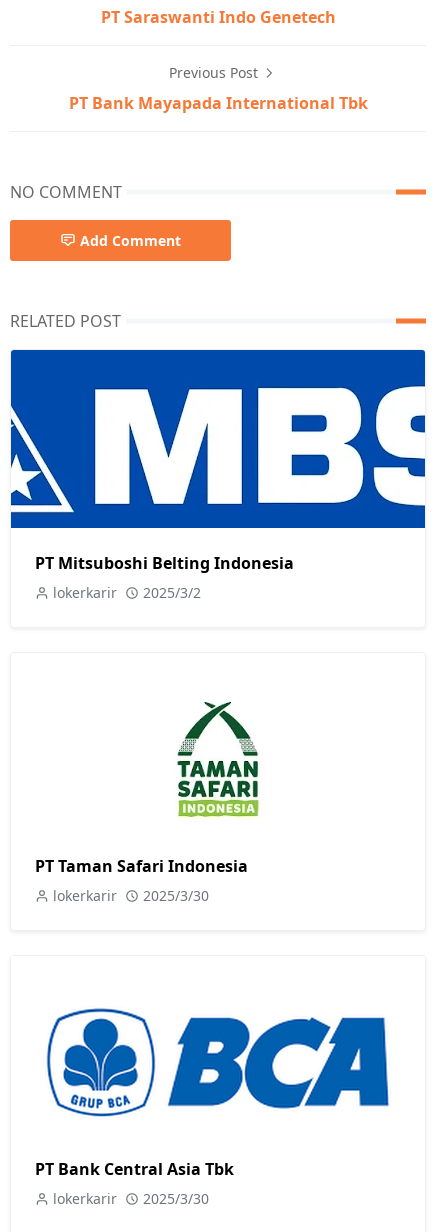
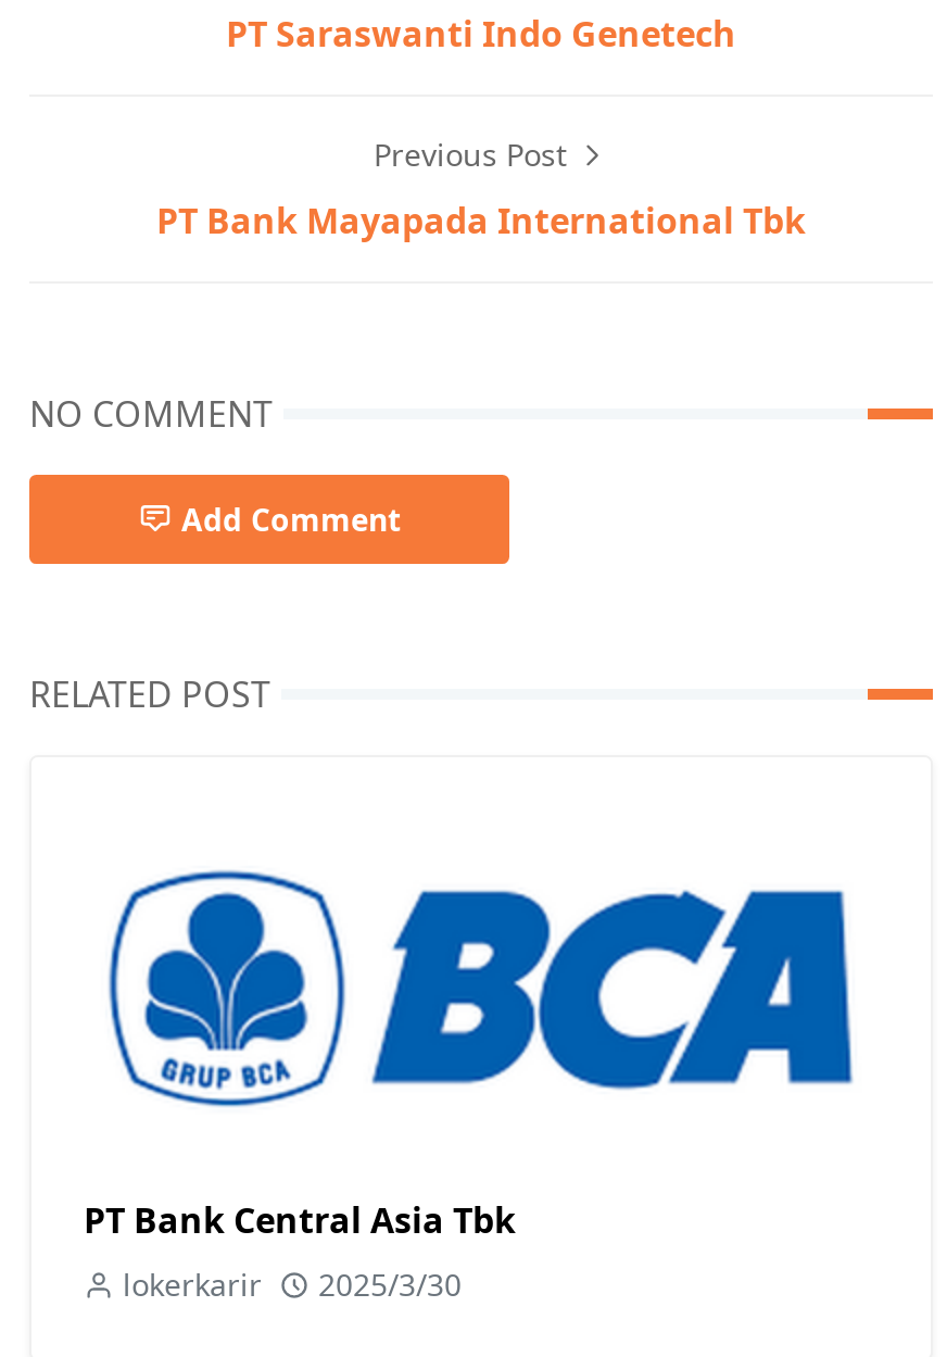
[10,349,426,602] [image] | PT Mitsuboshi Belting Indonesia | lokerkarir | 2025/3/2 -> none
[35,701,260,905] [image] | PT Taman Safari Indonesia | lokerkarir | 2025/3/30 -> none

